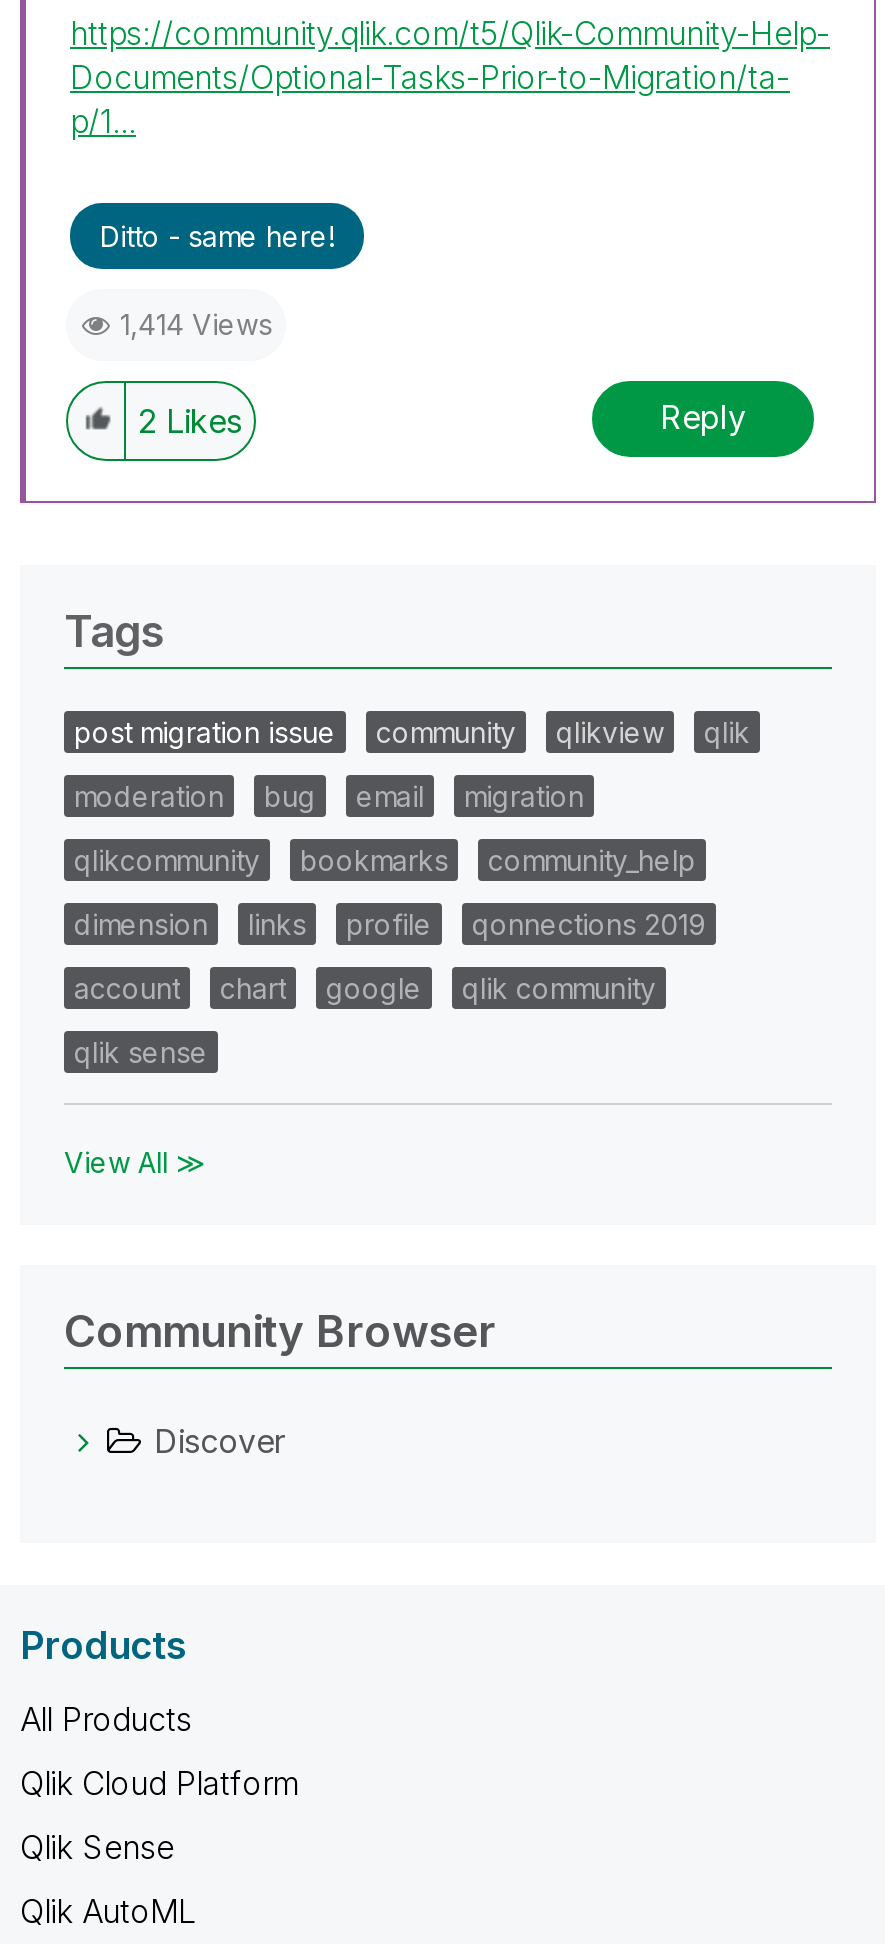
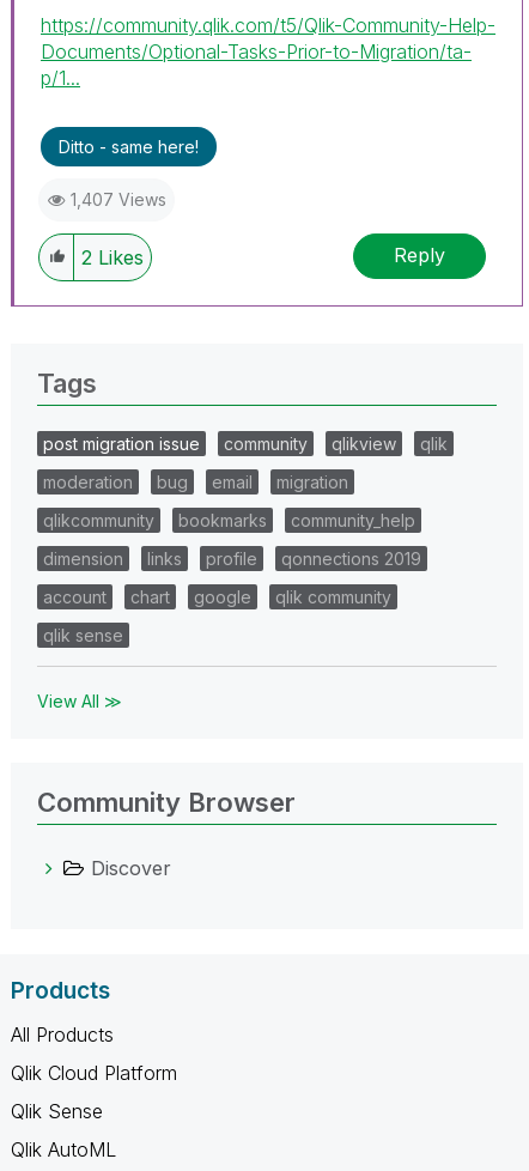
[120,306,272,340] 1,414 Views -> [71,189,166,209] 1,407 Views

